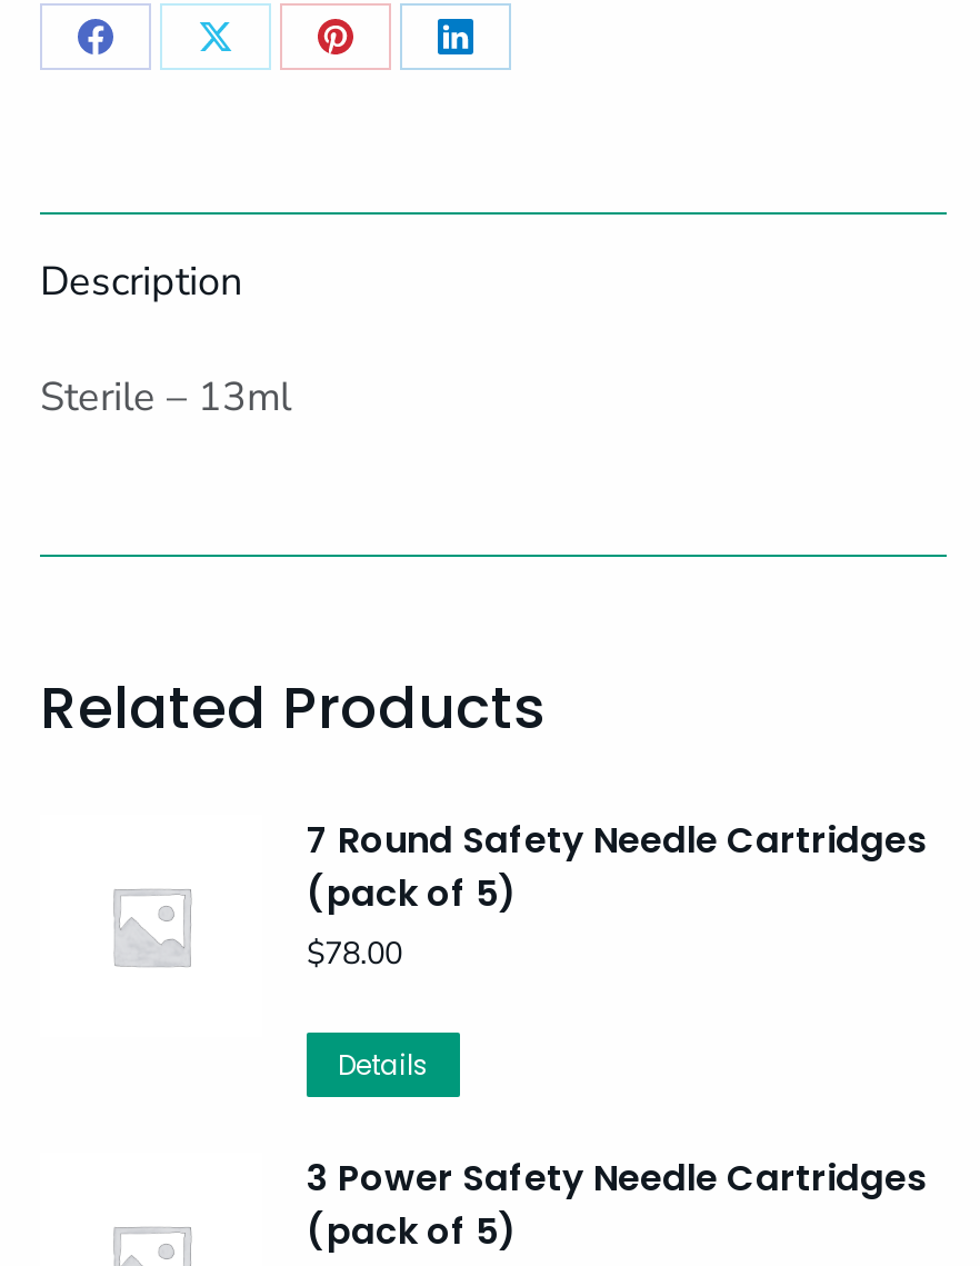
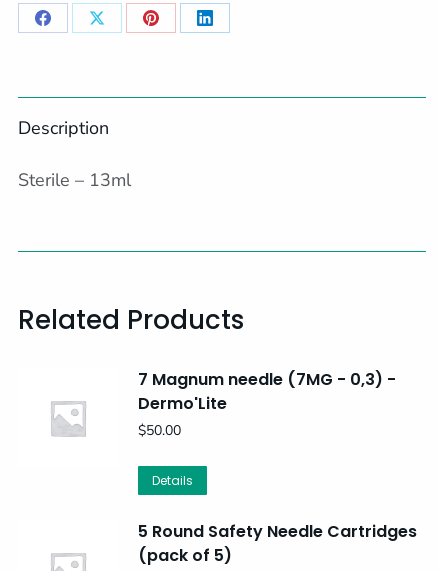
[307,814,927,974] 7 Round Safety Needle Cartridges | (pack of 5) | $78.00 -> [138,368,396,440] 7 Magnum needle (7MG - 0,3) - | Dermo'Lite | $50.00
[307,1152,927,1203] 3 Power Safety Needle Cartridges -> [138,520,417,543] 5 Round Safety Needle Cartridges

